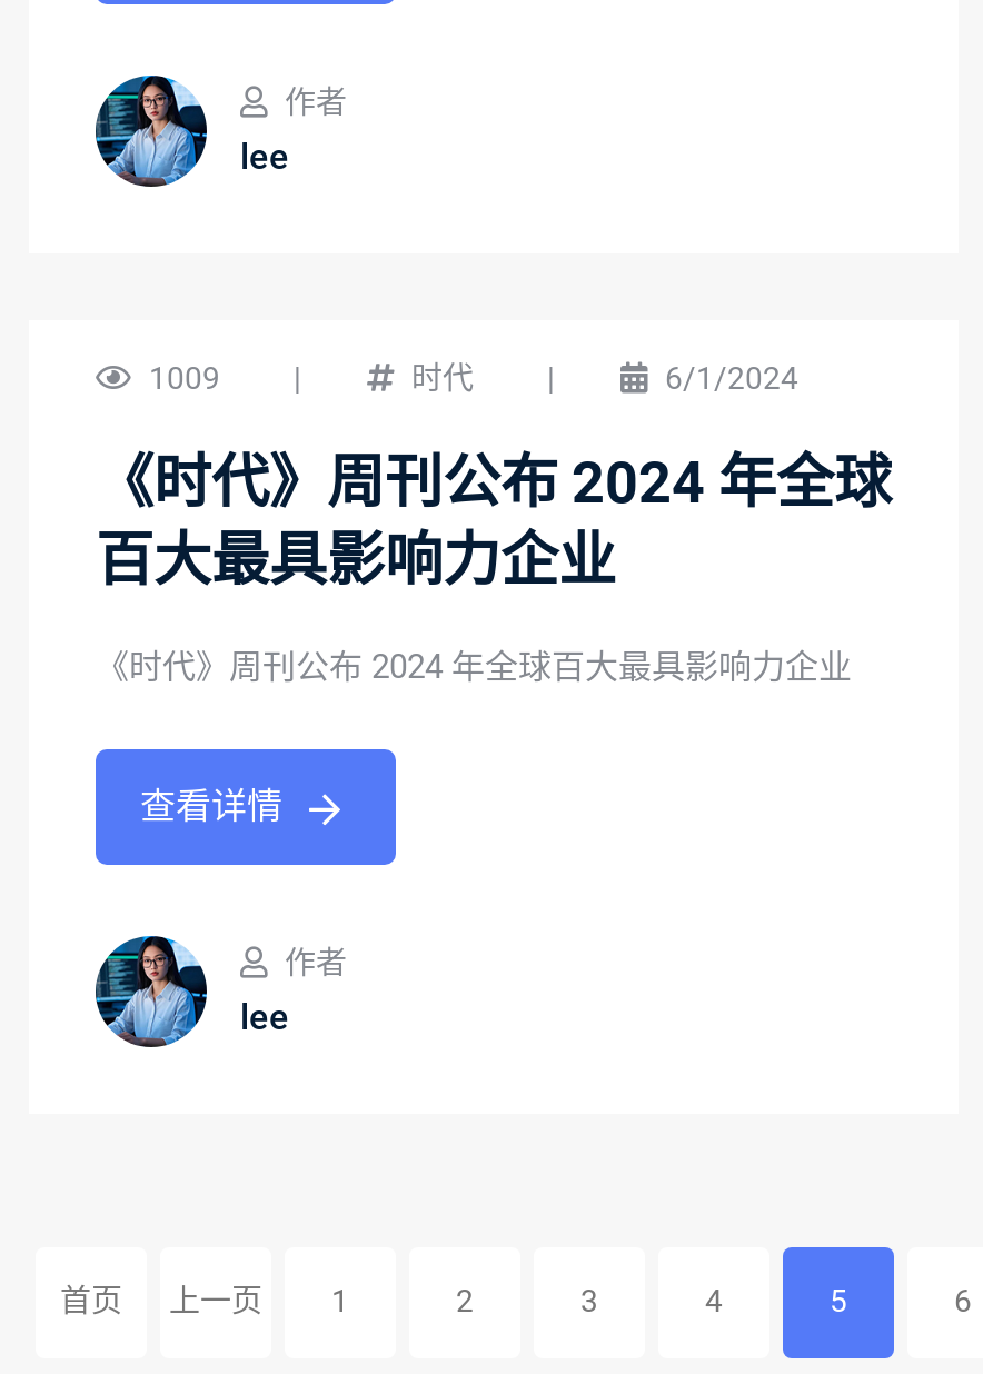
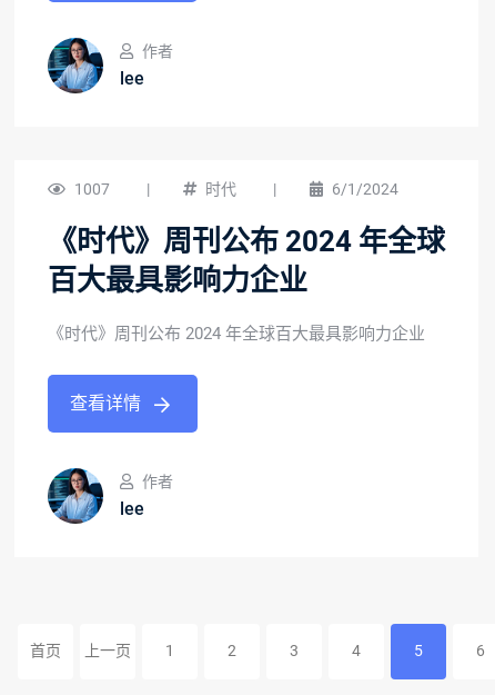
[142,360,227,396] 1009 -> [71,180,113,198] 1007

